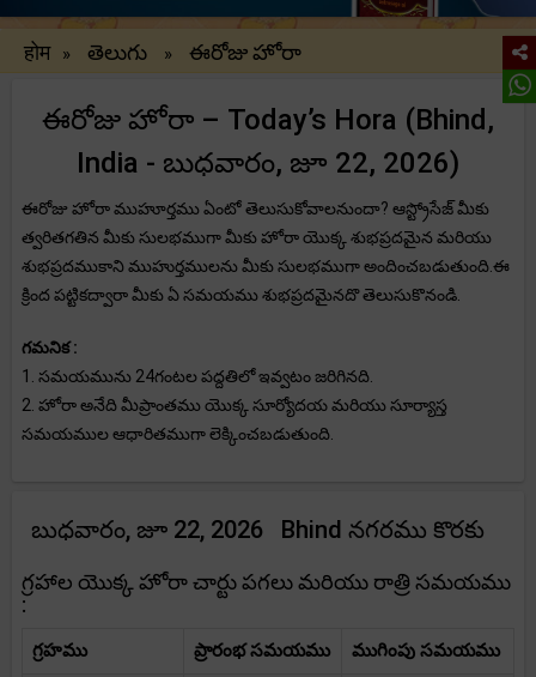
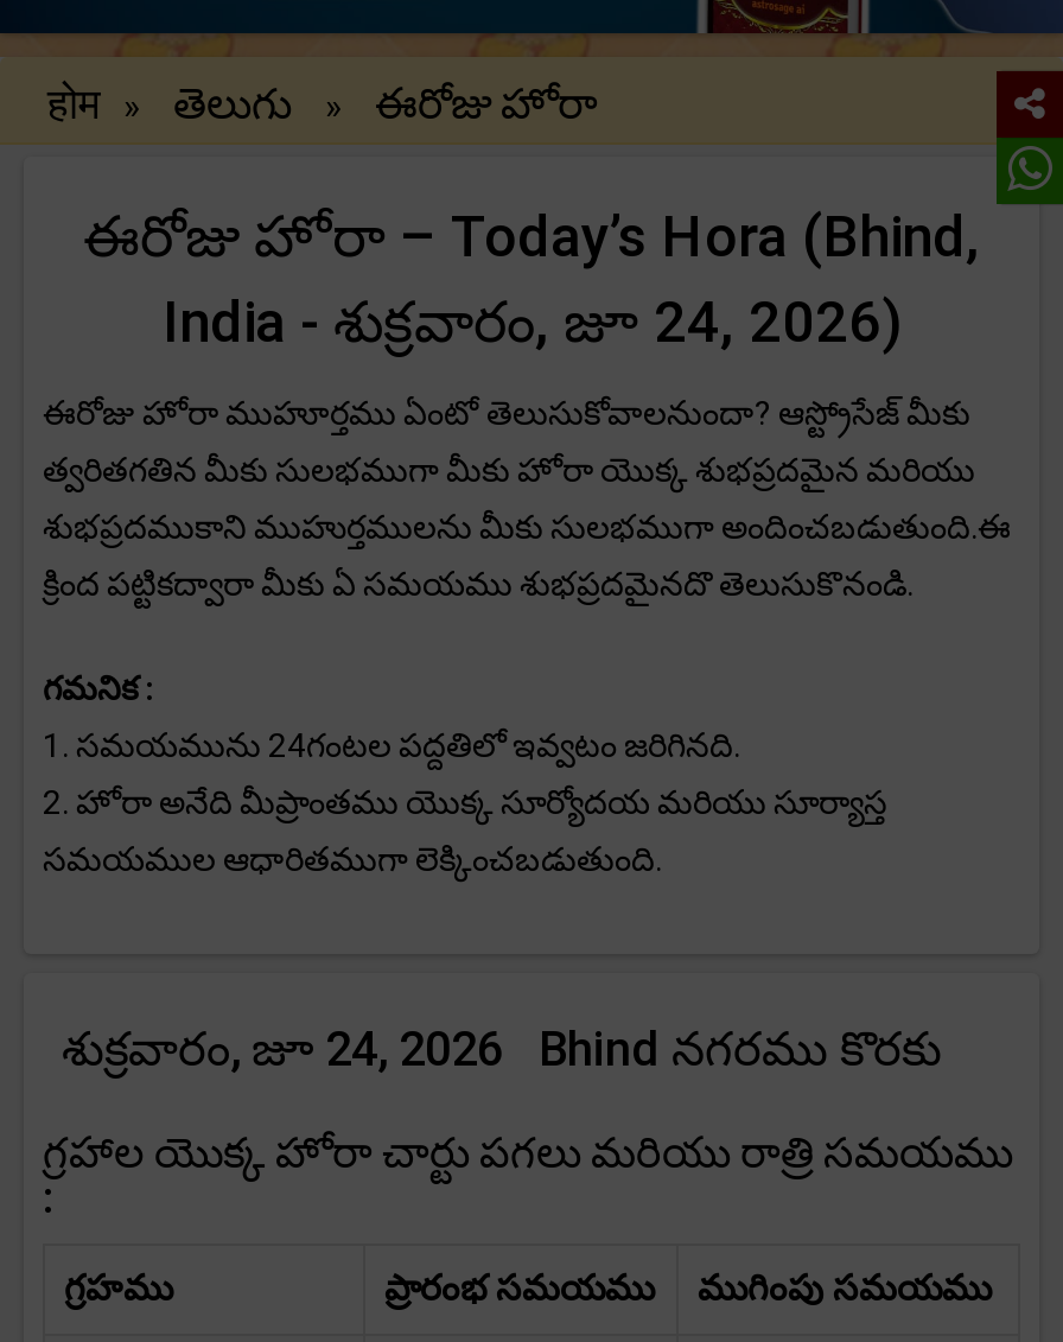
[77,146,459,180] India - బుధవారం, జూ 22, 2026) -> [163,290,900,356] India - శుక్రవారం, జూ 24, 2026)
[31,515,485,544] బుధవారం, జూ 22, 2026 Bhind నగరము కొరకు -> [62,1020,942,1077] శుక్రవారం, జూ 24, 2026 Bhind నగరము కొరకు

